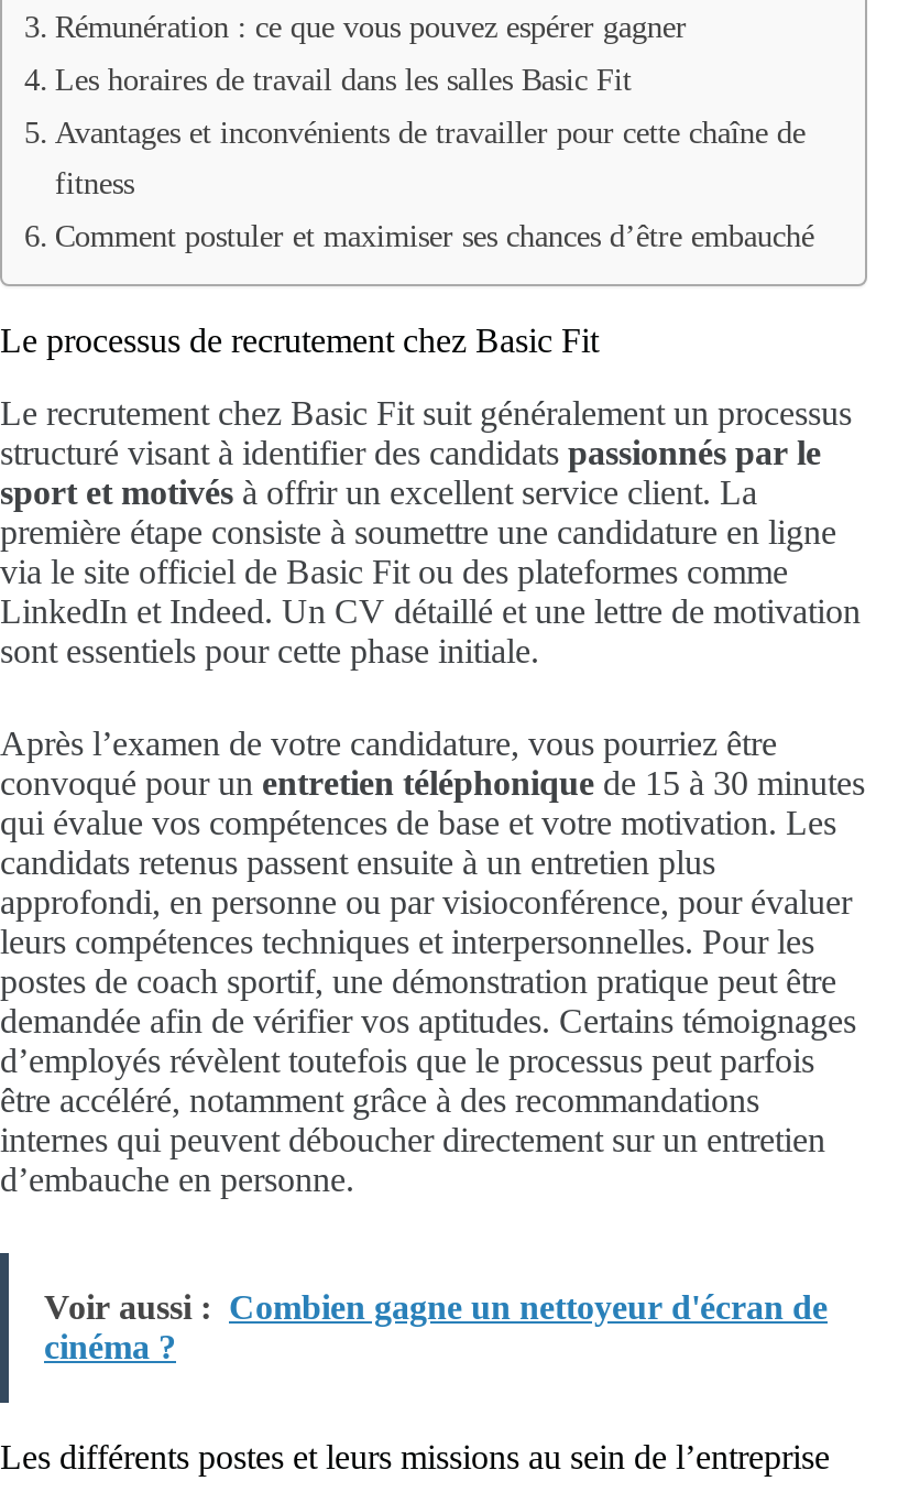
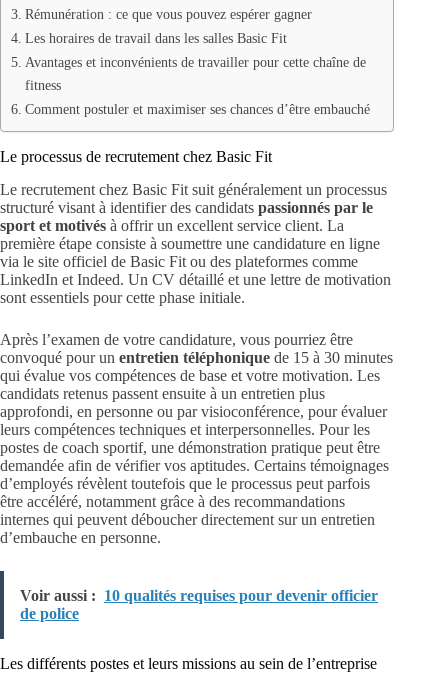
[44,1288,828,1365] Voir aussi : Combien gagne un nettoyeur d'écran de | cinéma ? -> [20,587,378,622] Voir aussi : 10 qualités requises pour devenir officier | de police

